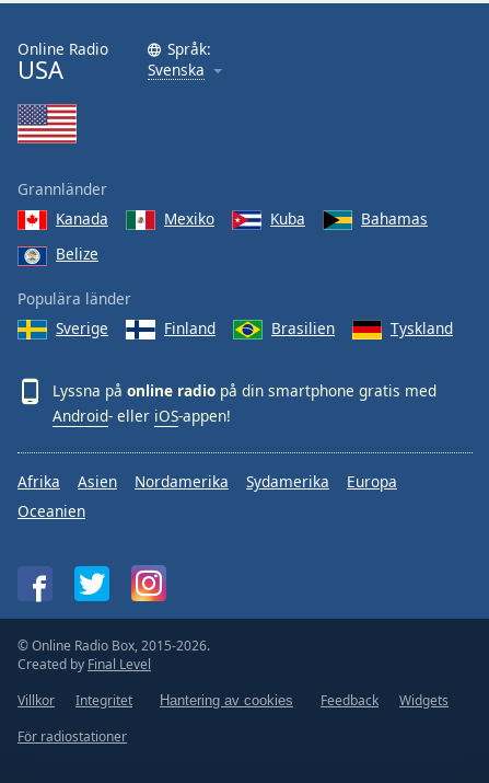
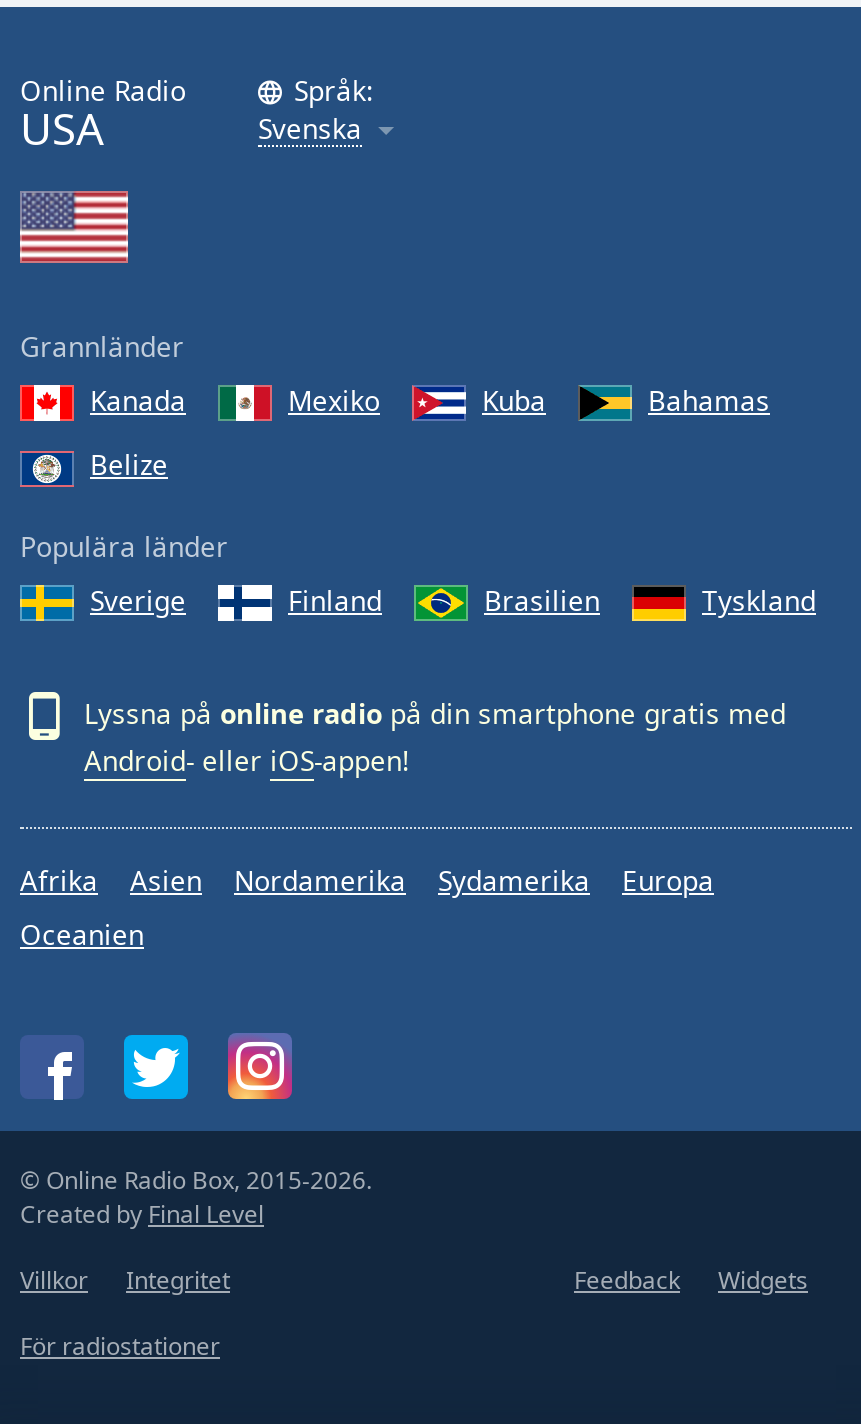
[160,692,293,709] Hantering av cookies -> none

